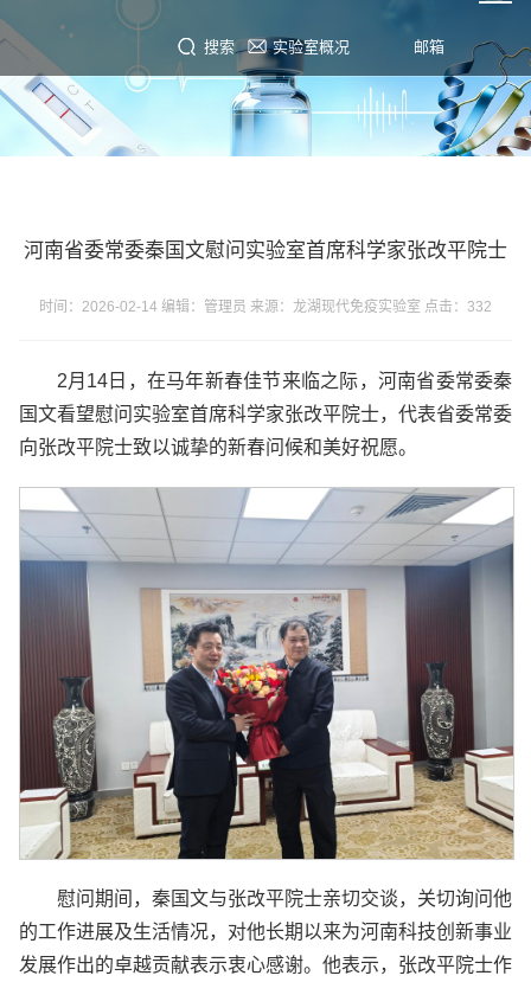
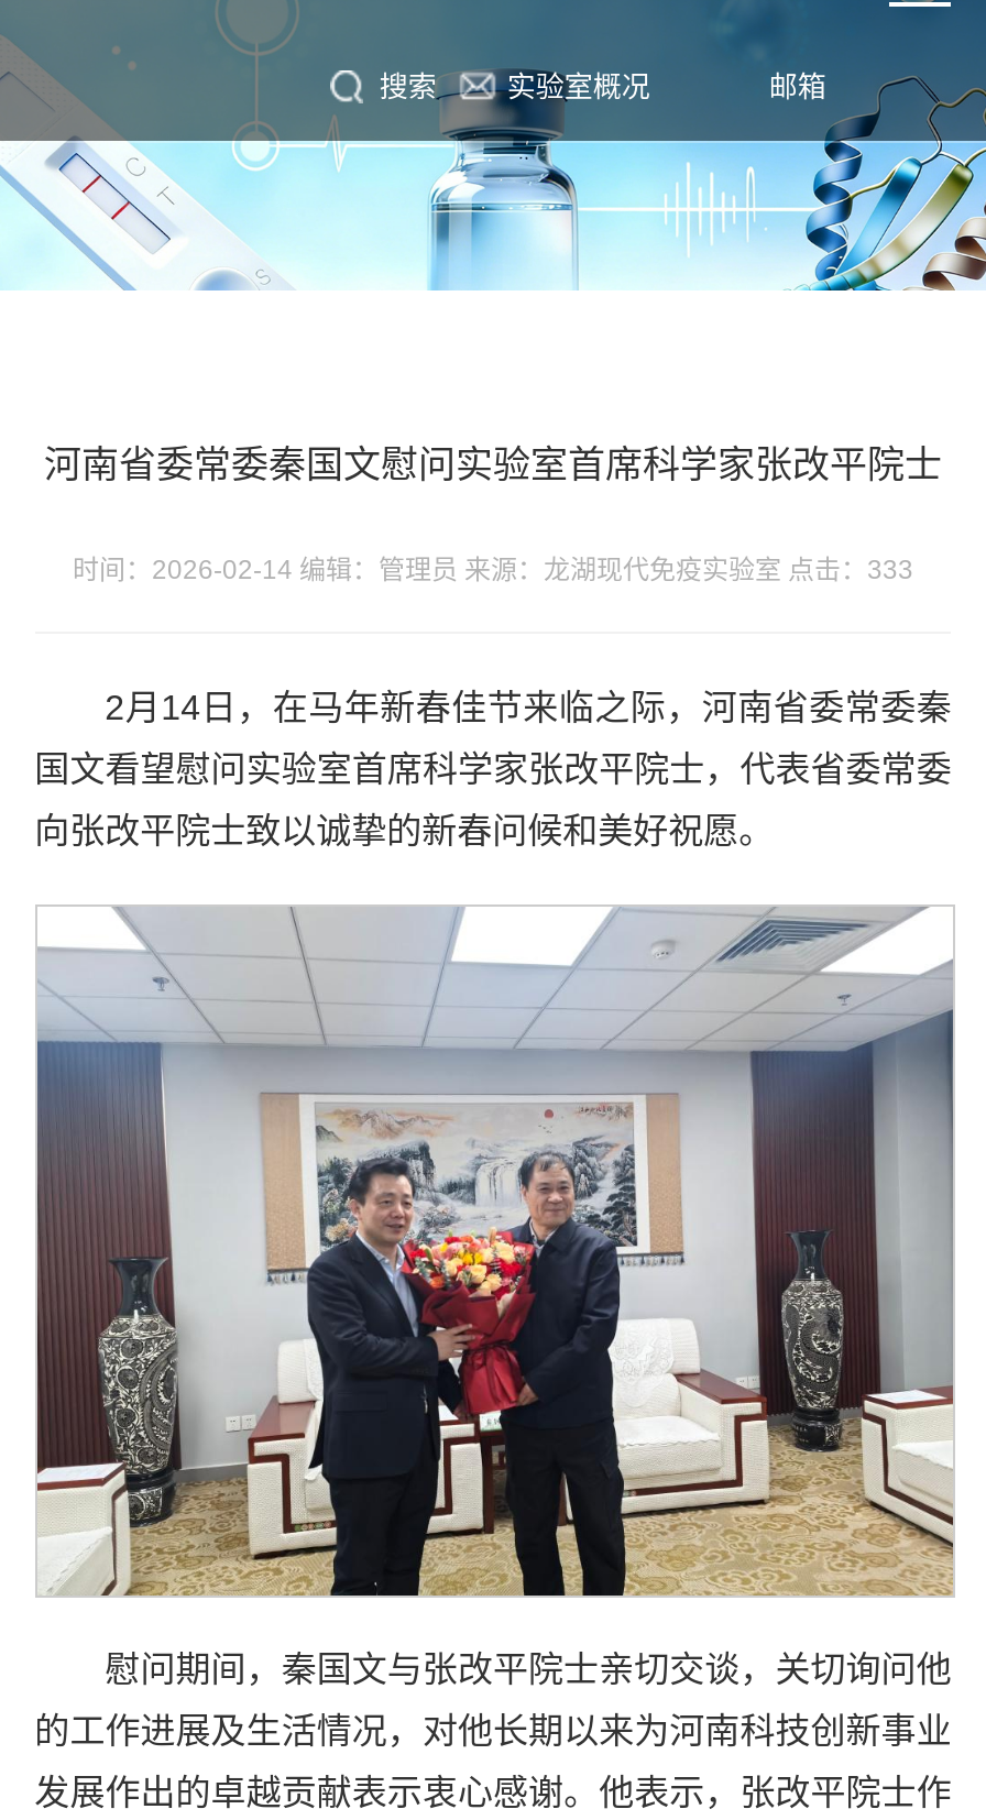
[39,299,492,315] 时间：2026-02-14 编辑：管理员 来源：龙湖现代免疫实验室 点击：332 -> [73,555,913,585] 时间：2026-02-14 编辑：管理员 来源：龙湖现代免疫实验室 点击：333

